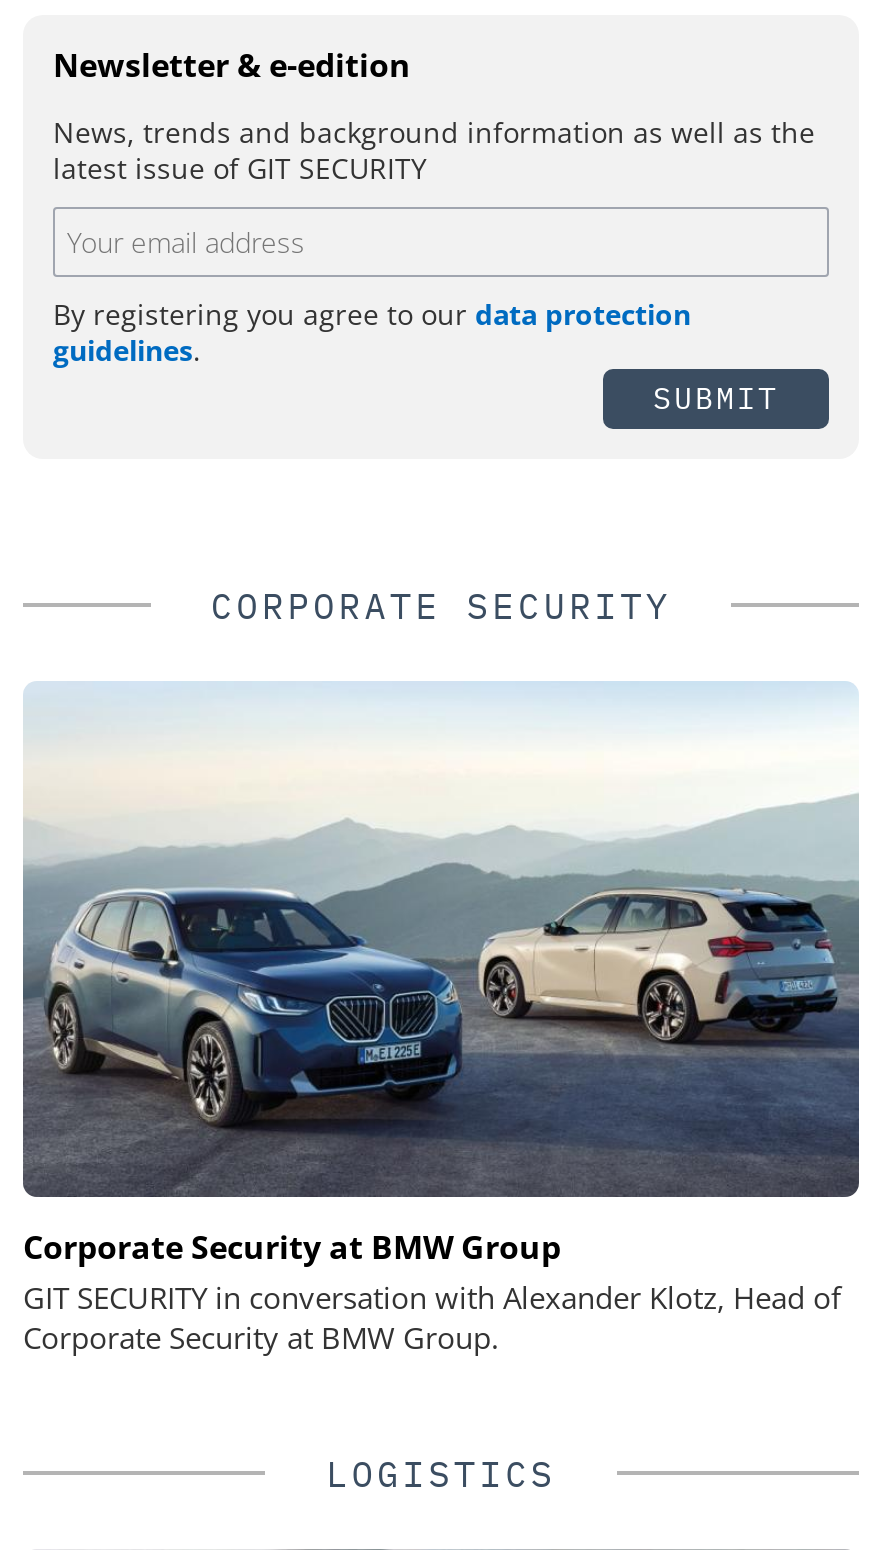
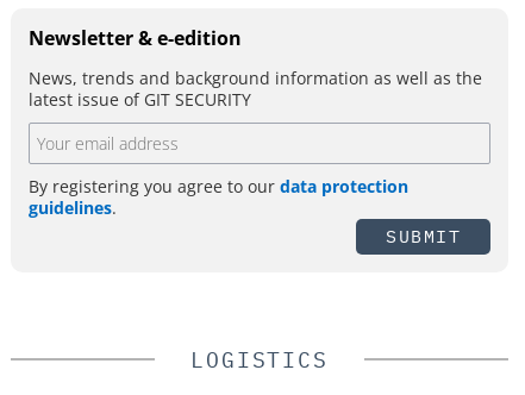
[211,583,671,629] CORPORATE SECURITY -> none
[21,681,861,1358] [image] | Corporate Security at BMW Group | GIT SECURITY in conversation with Alexander Klotz, Head of | Corporate Security at BMW Group. -> none

